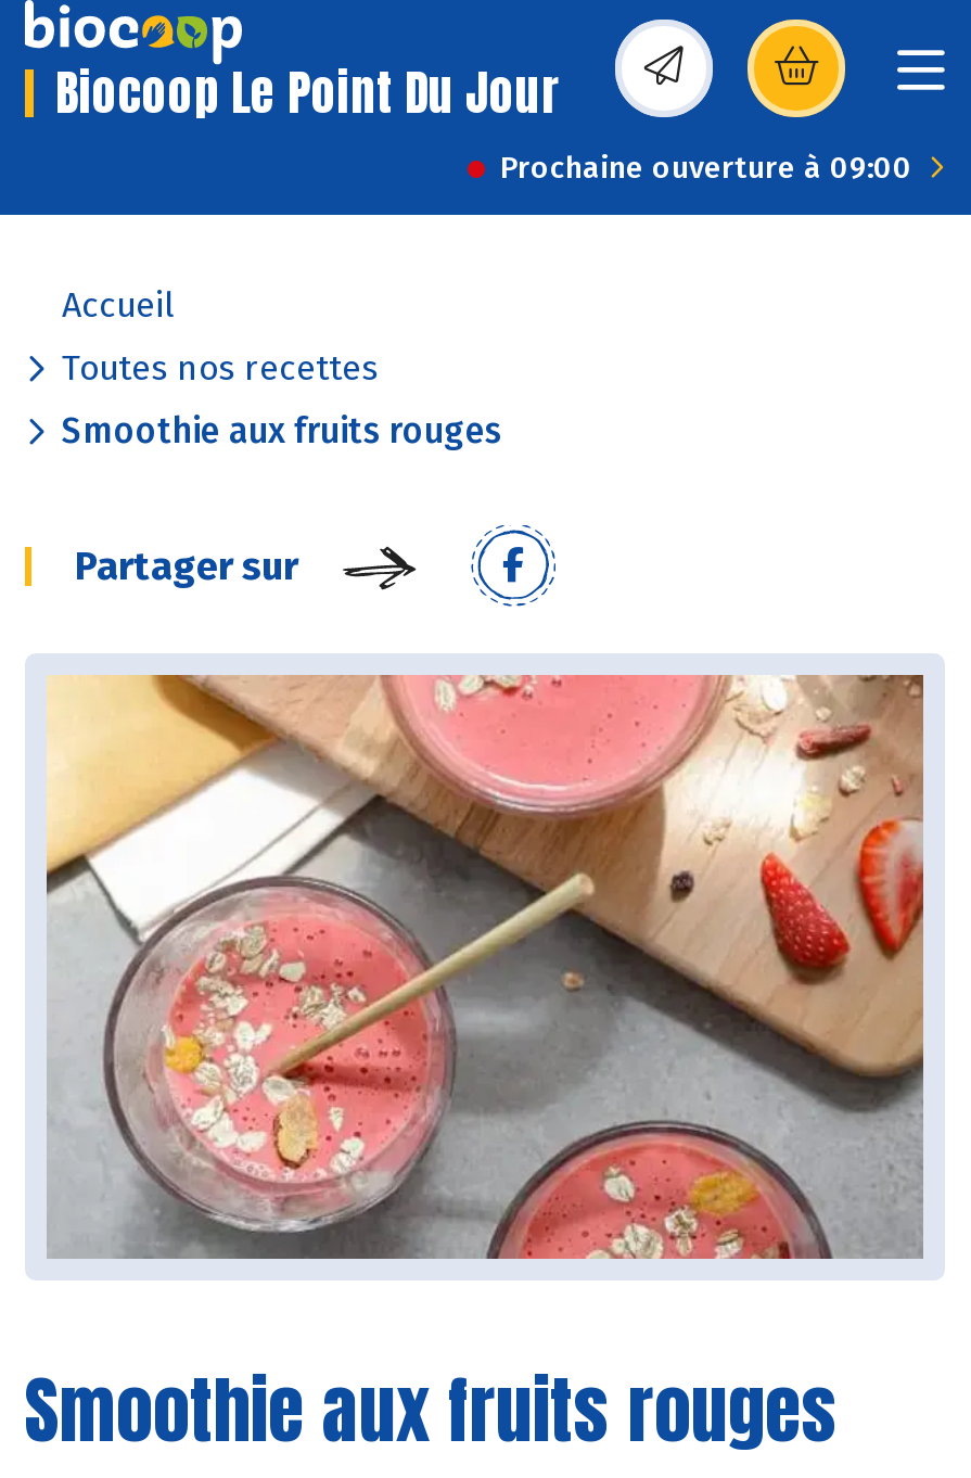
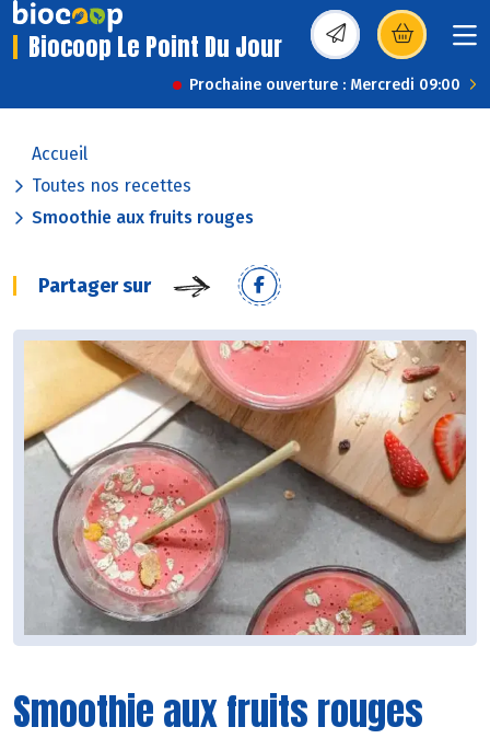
[500,150,912,187] Prochaine ouverture à 09:00 -> [189,76,460,94] Prochaine ouverture : Mercredi 09:00

